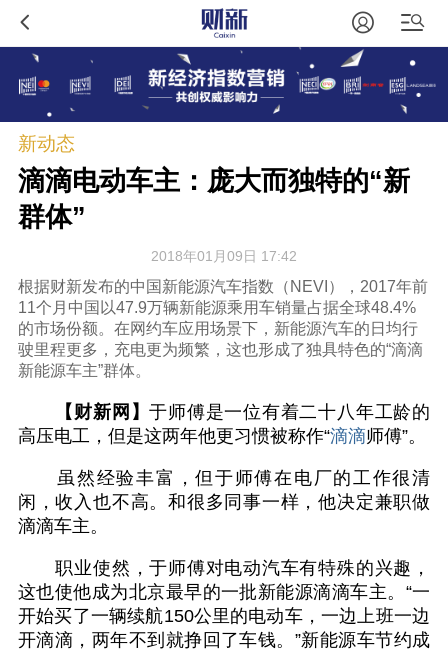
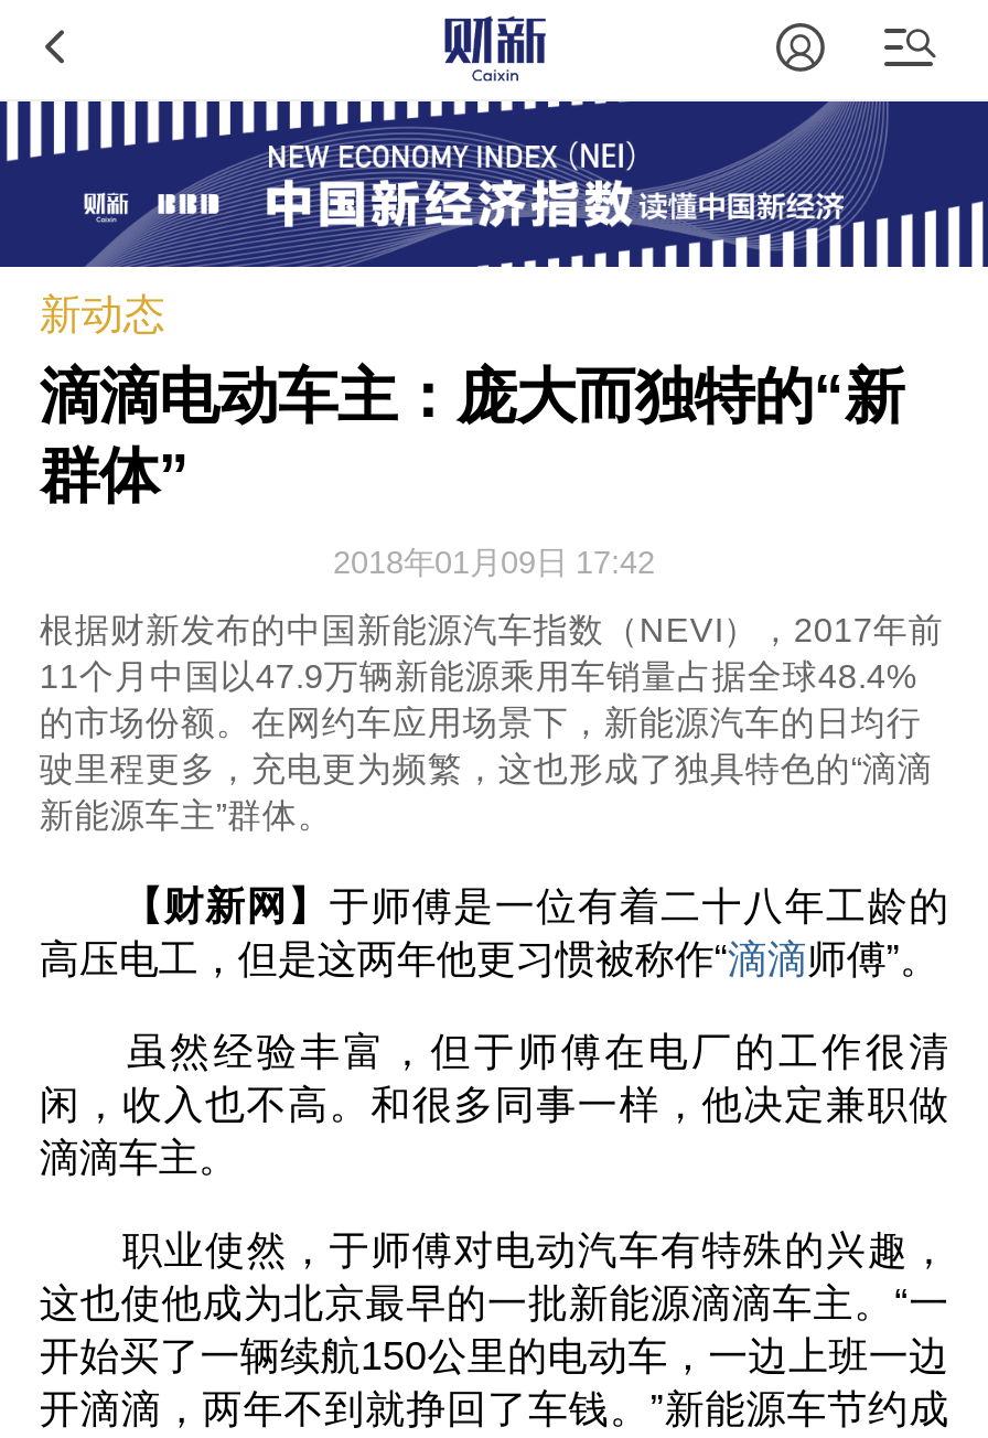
[3,46,445,123] [image] -> [7,99,981,267] [image]

